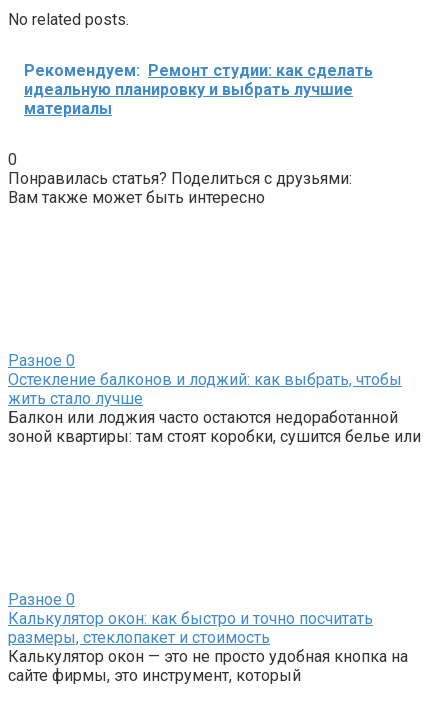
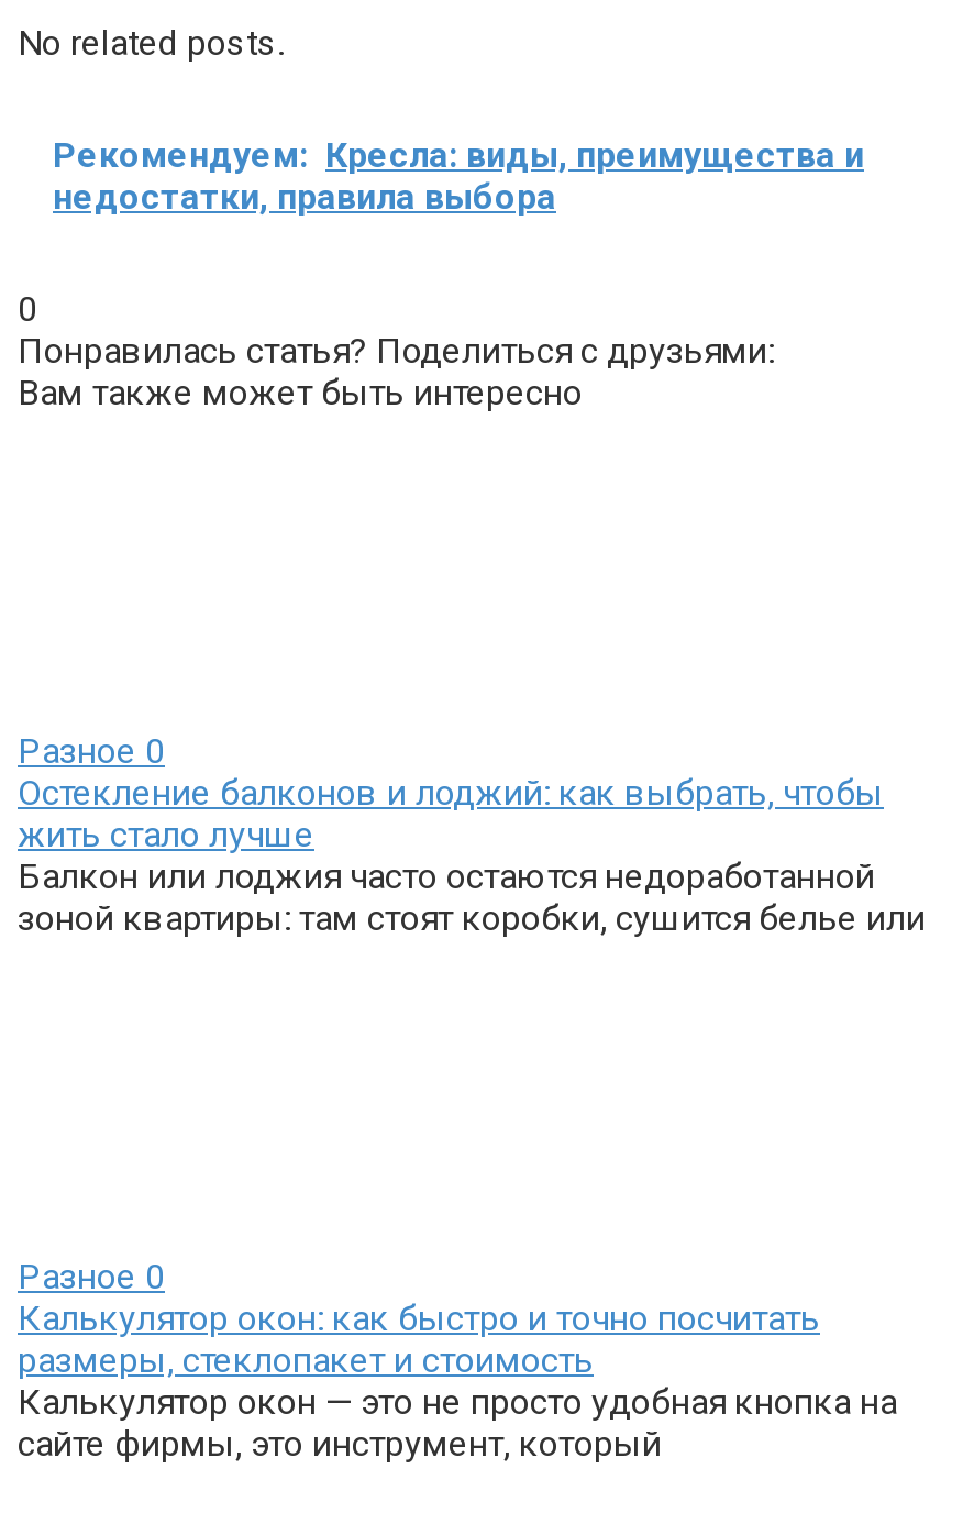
[24,61,373,118] Рекомендуем: Ремонт студии: как сделать | идеальную планировку и выбрать лучшие | материалы -> [53,133,864,217] Рекомендуем: Кресла: виды, преимущества и | недостатки, правила выбора

